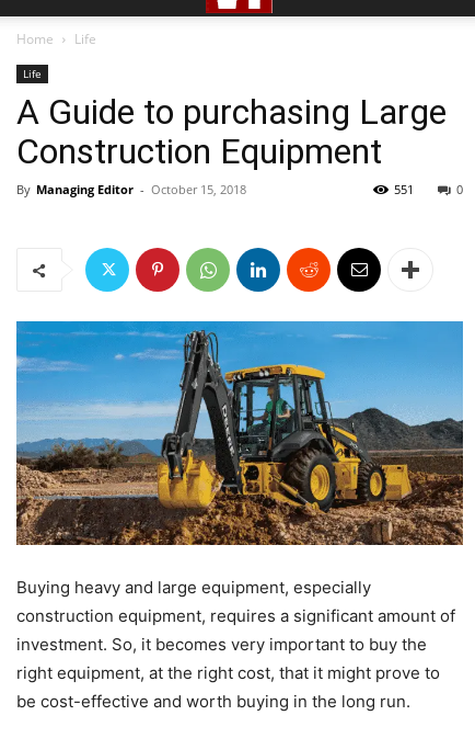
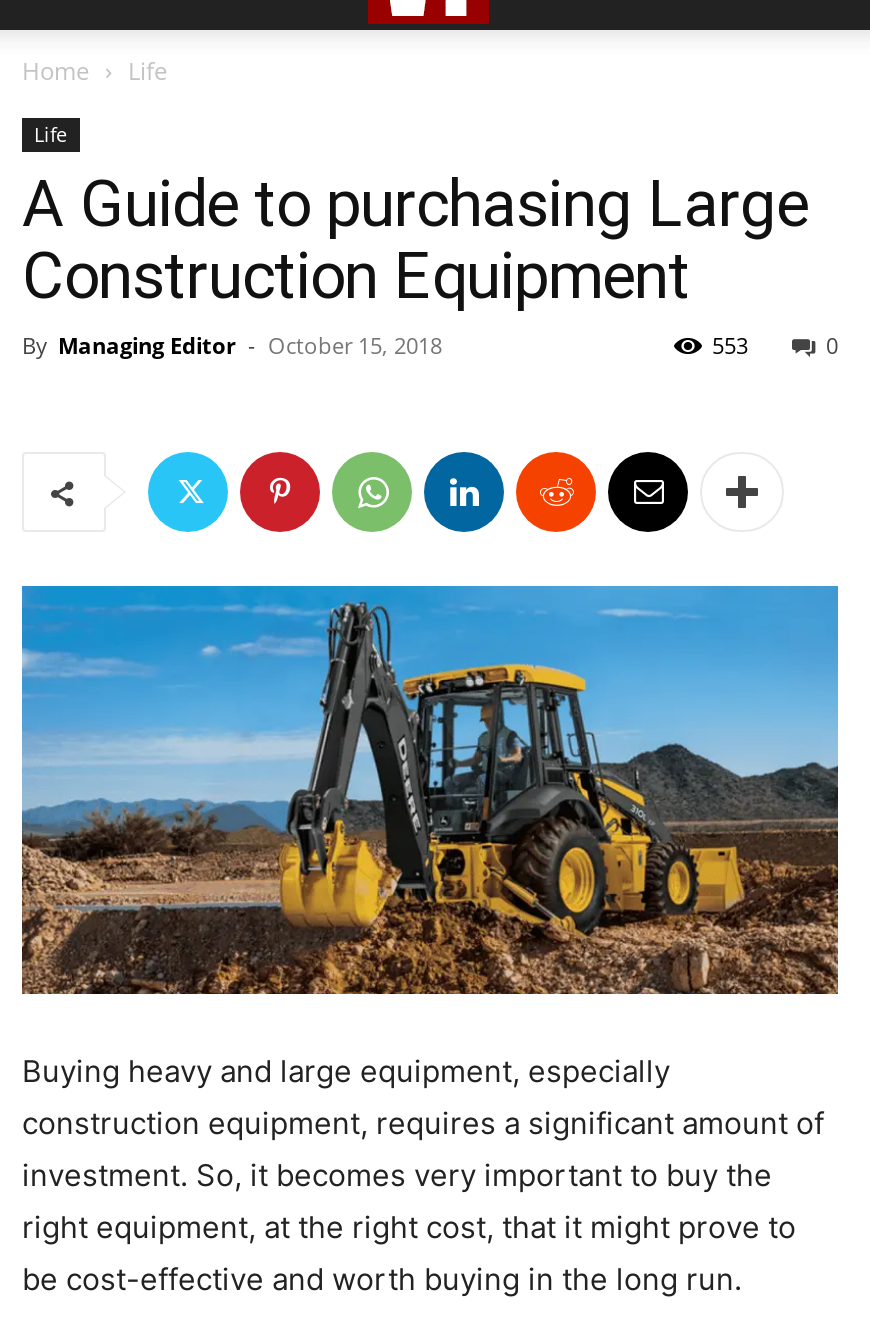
[394,181,414,197] 551 -> [712,330,748,360] 553

